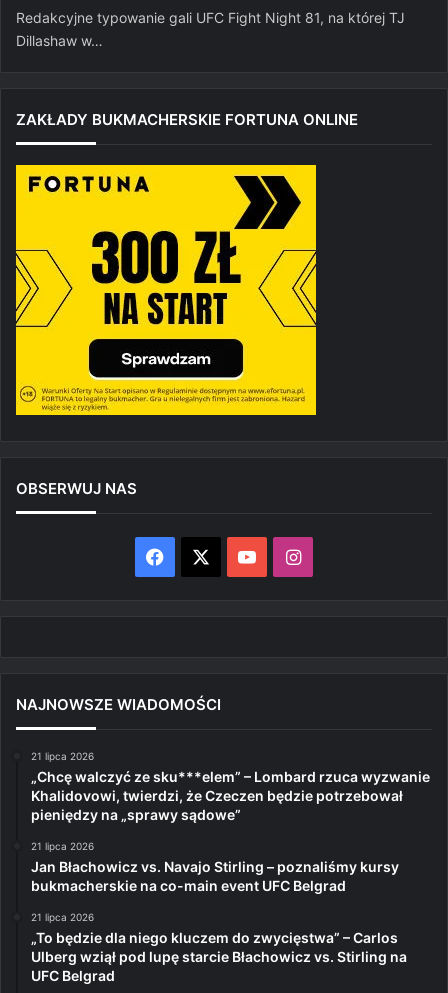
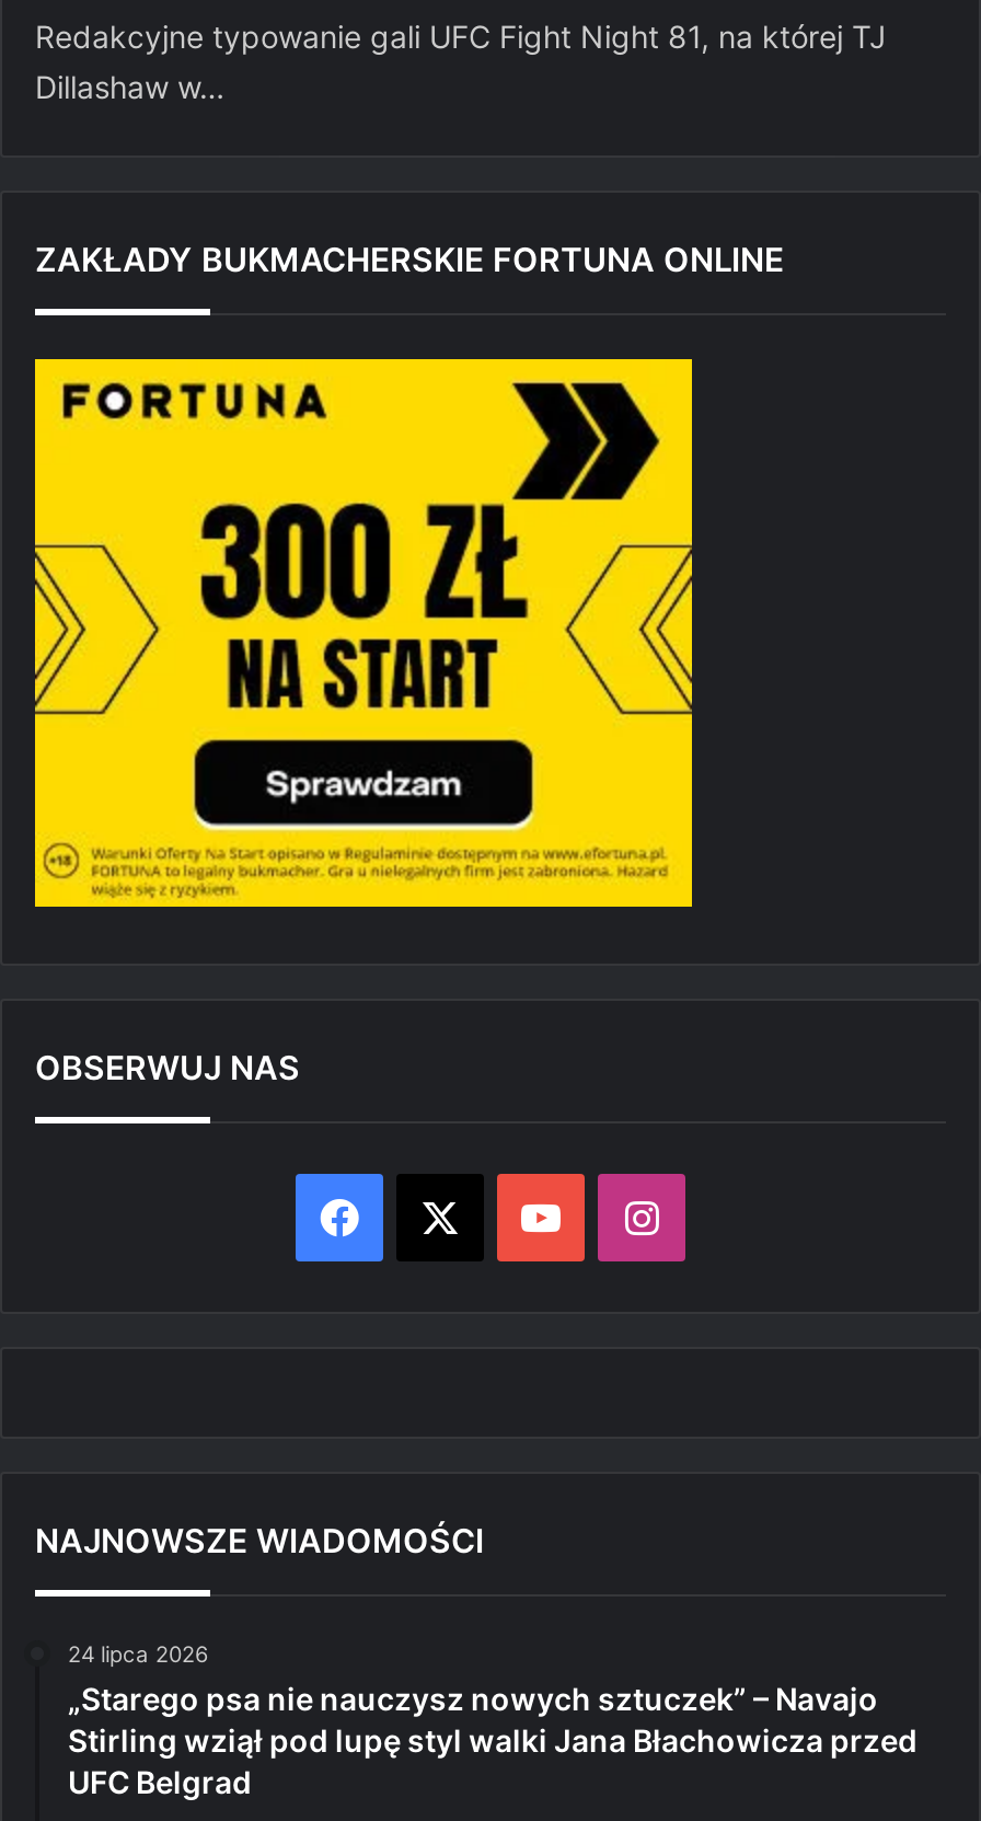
[31,750,430,965] 21 lipca 2026 | „Chcę walczyć ze sku***elem” – Lombard rzuca wyzwanie | Khalidovowi, twierdzi, że Czeczen będzie potrzebował | pieniędzy na „sprawy sądowe” | 21 lipca 2026 | Jan Błachowicz vs. Navajo Stirling – poznaliśmy kursy | bukmacherskie na co-main event UFC Belgrad | 21 lipca 2026 | „To będzie dla niego kluczem do zwycięstwa” – Carlos | Ulberg wziął pod lupę starcie Błachowicz vs. Stirling na -> [68,1641,917,1759] 24 lipca 2026 | „Starego psa nie nauczysz nowych sztuczek” – Navajo | Stirling wziął pod lupę styl walki Jana Błachowicza przed

